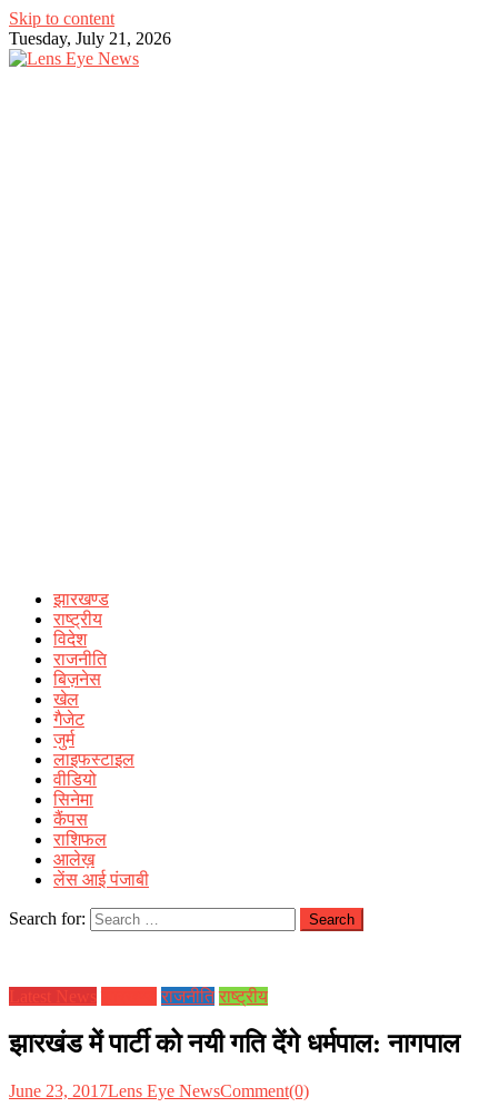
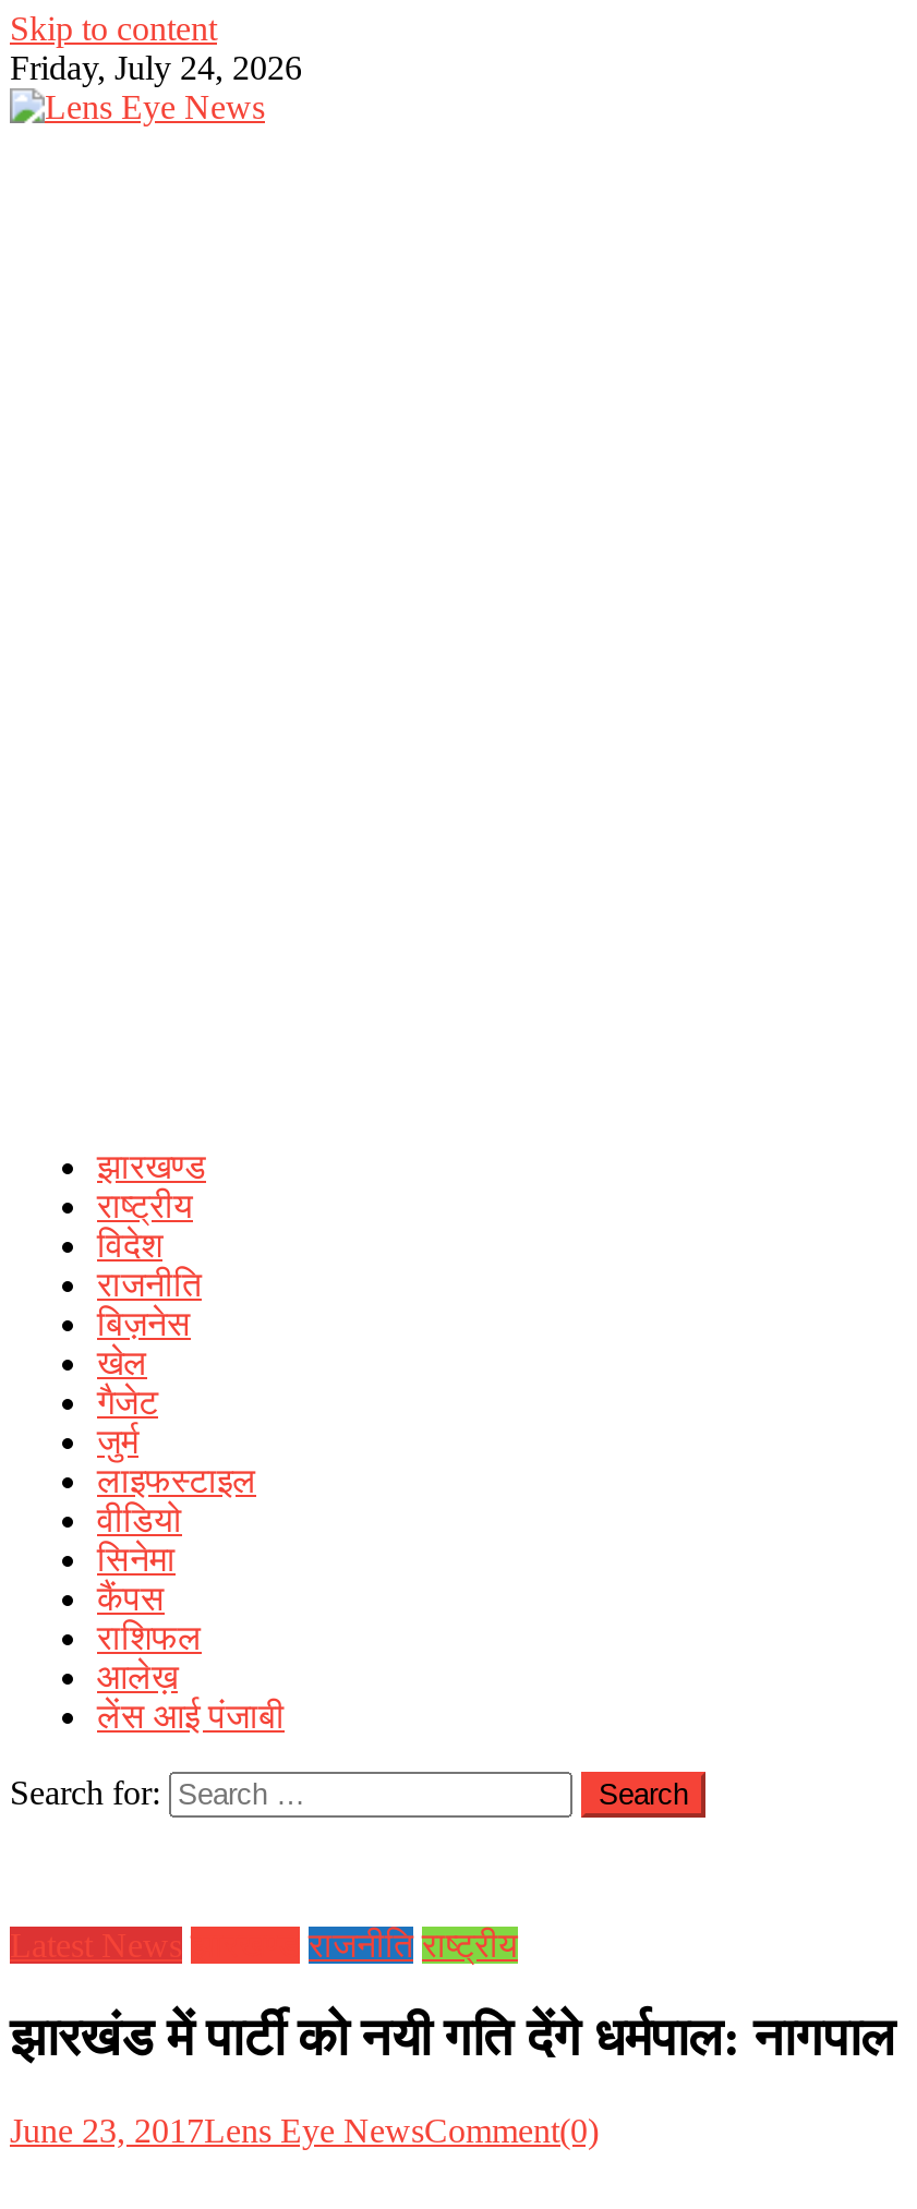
[9,29,171,48] Tuesday, July 21, 2026 -> [10,49,302,86] Friday, July 24, 2026

